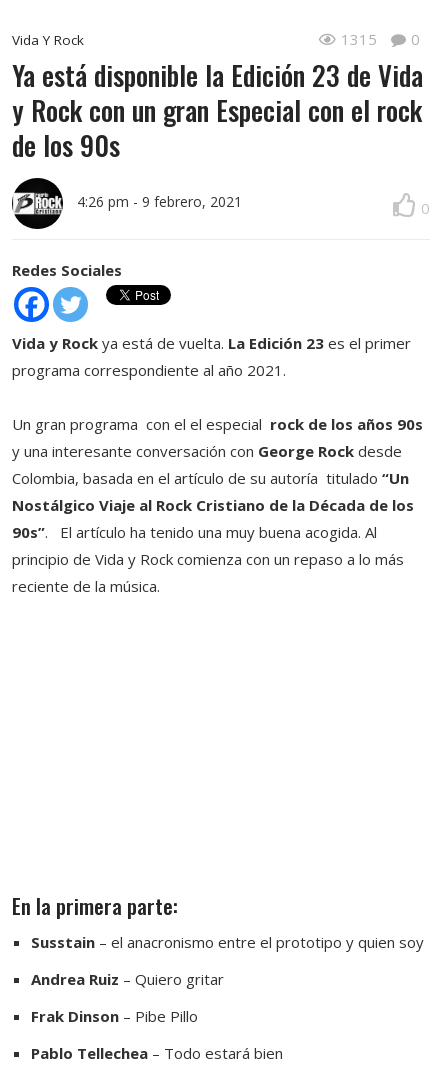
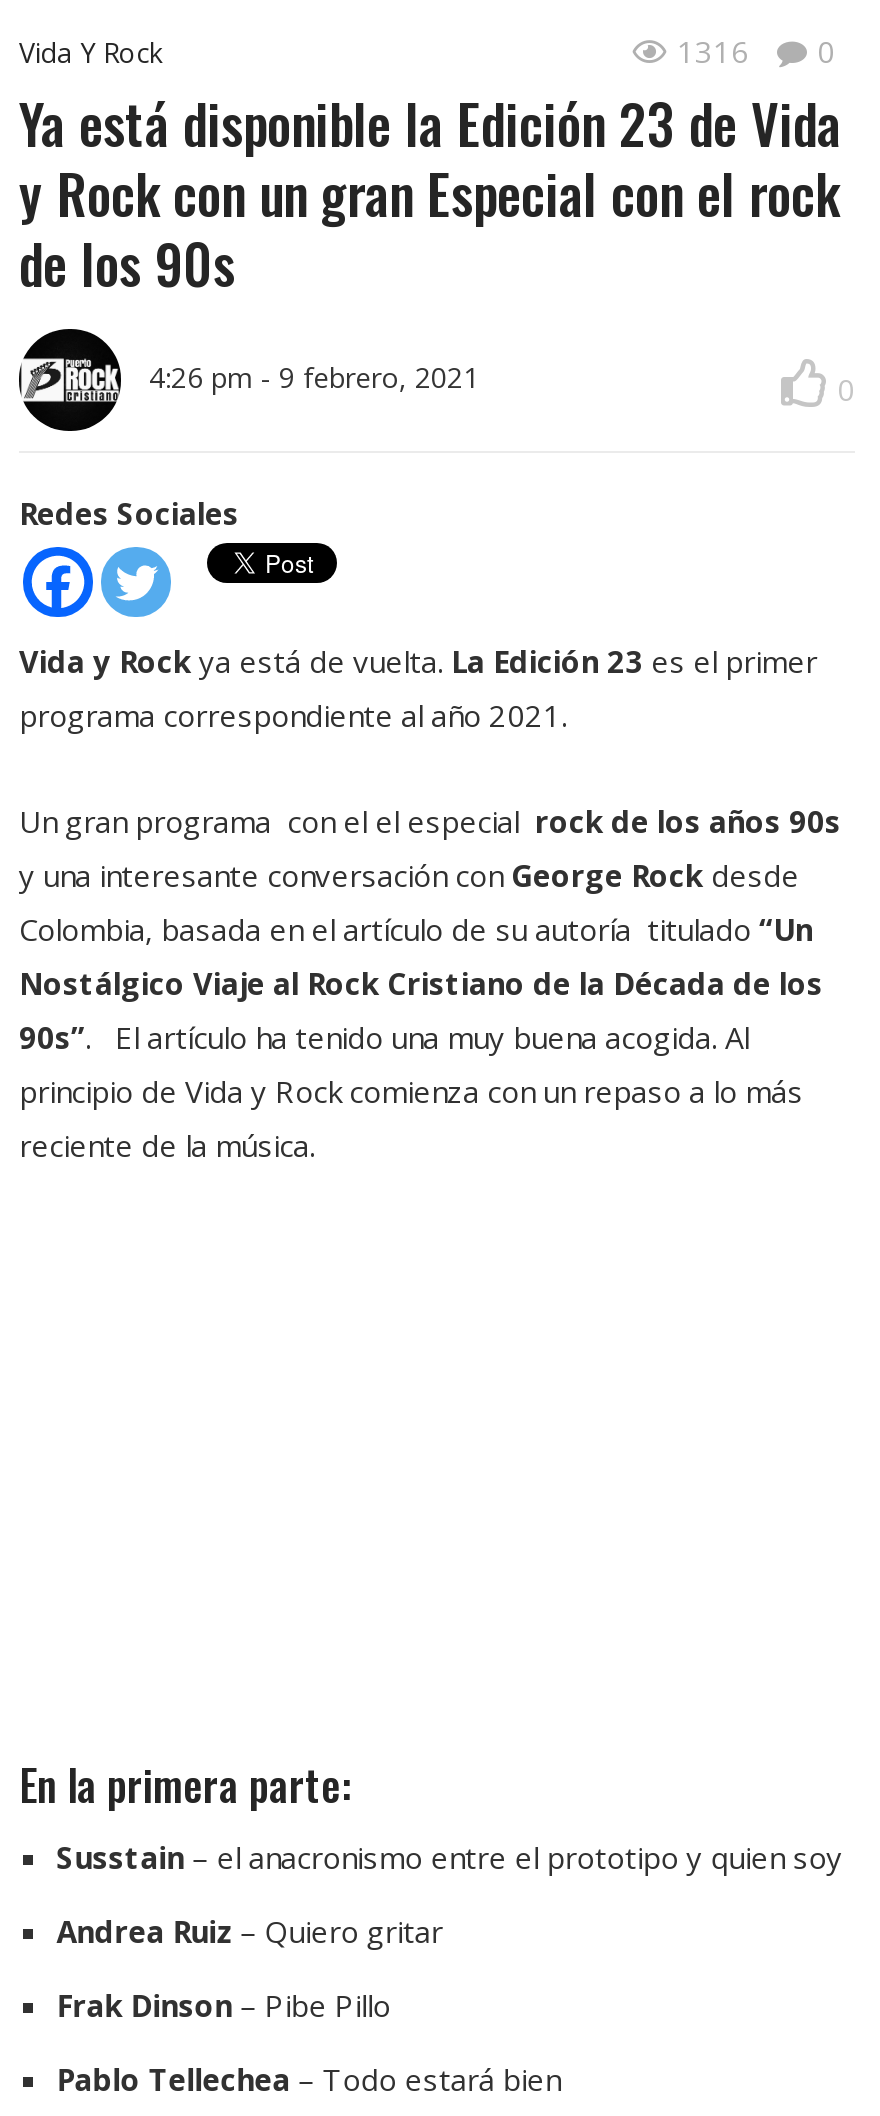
[341,29,420,49] 1315 0 -> [677,31,835,71] 1316 0

